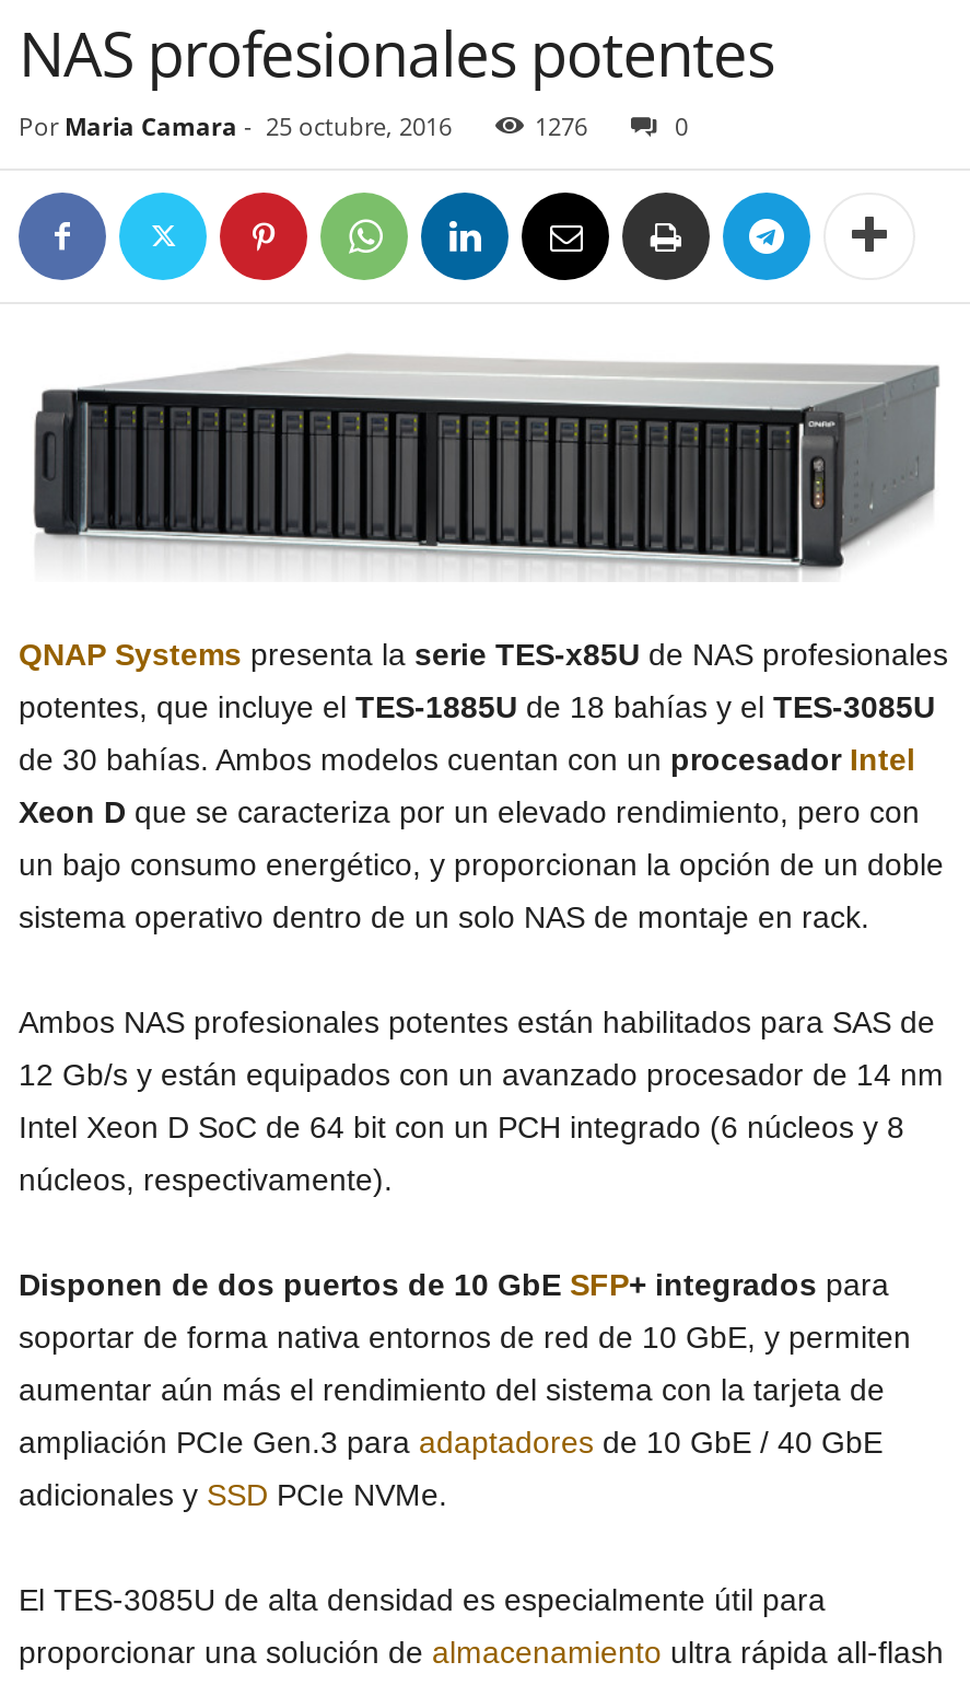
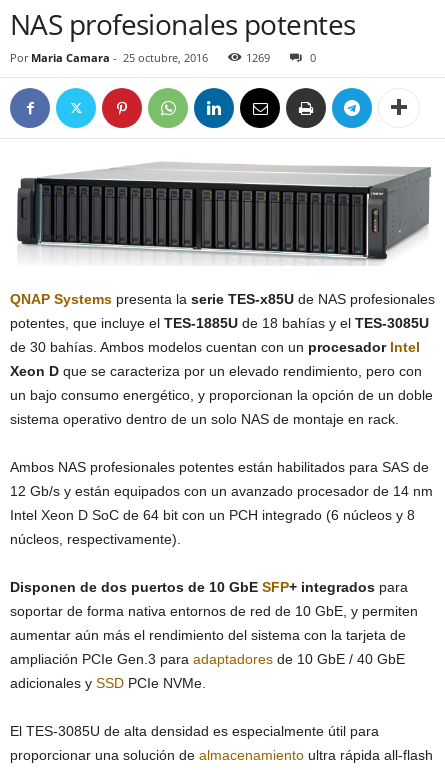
[535,109,587,142] 1276 -> [246,50,270,65] 1269

